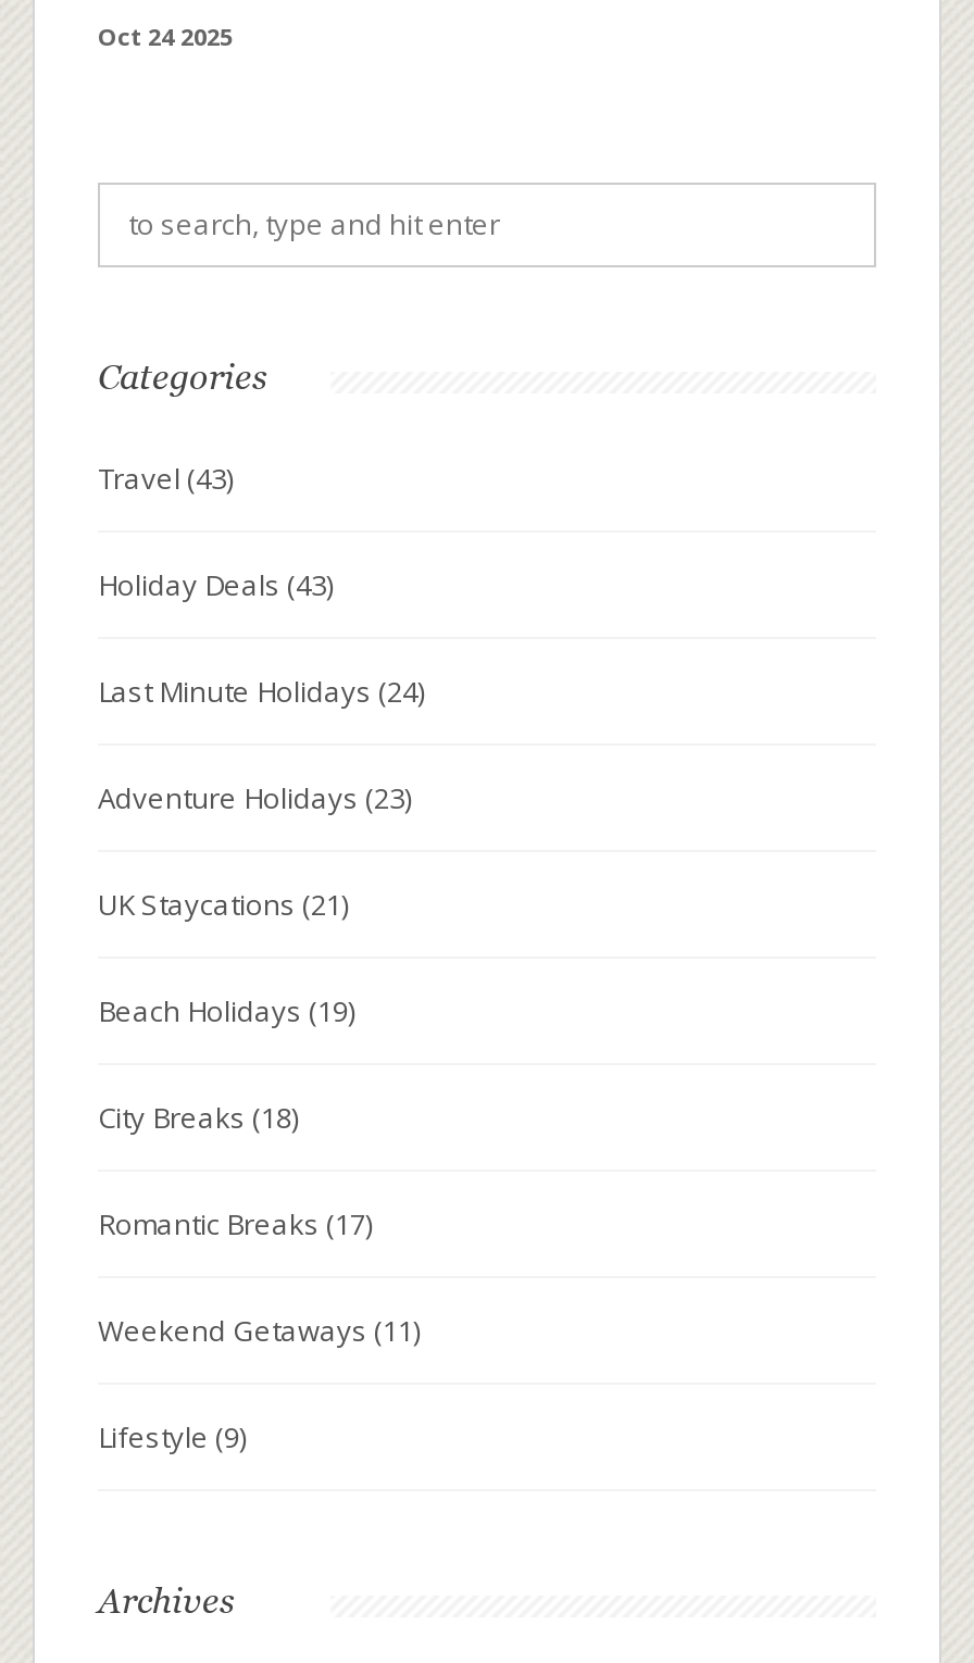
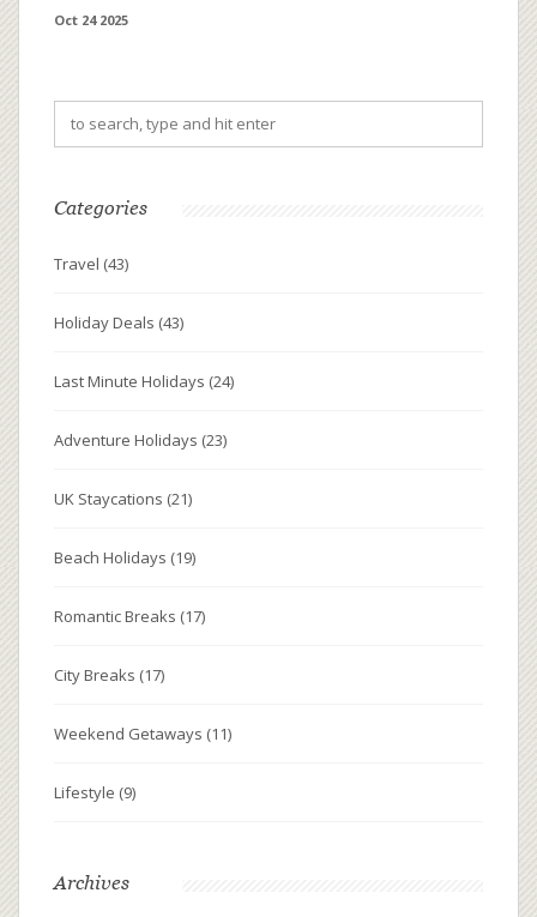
[98,1097,298,1136] City Breaks (18) -> none
moved [98,1203,372,1243] -> [54,605,205,626]: Romantic Breaks (17)
none -> [54,664,164,685] City Breaks (17)

